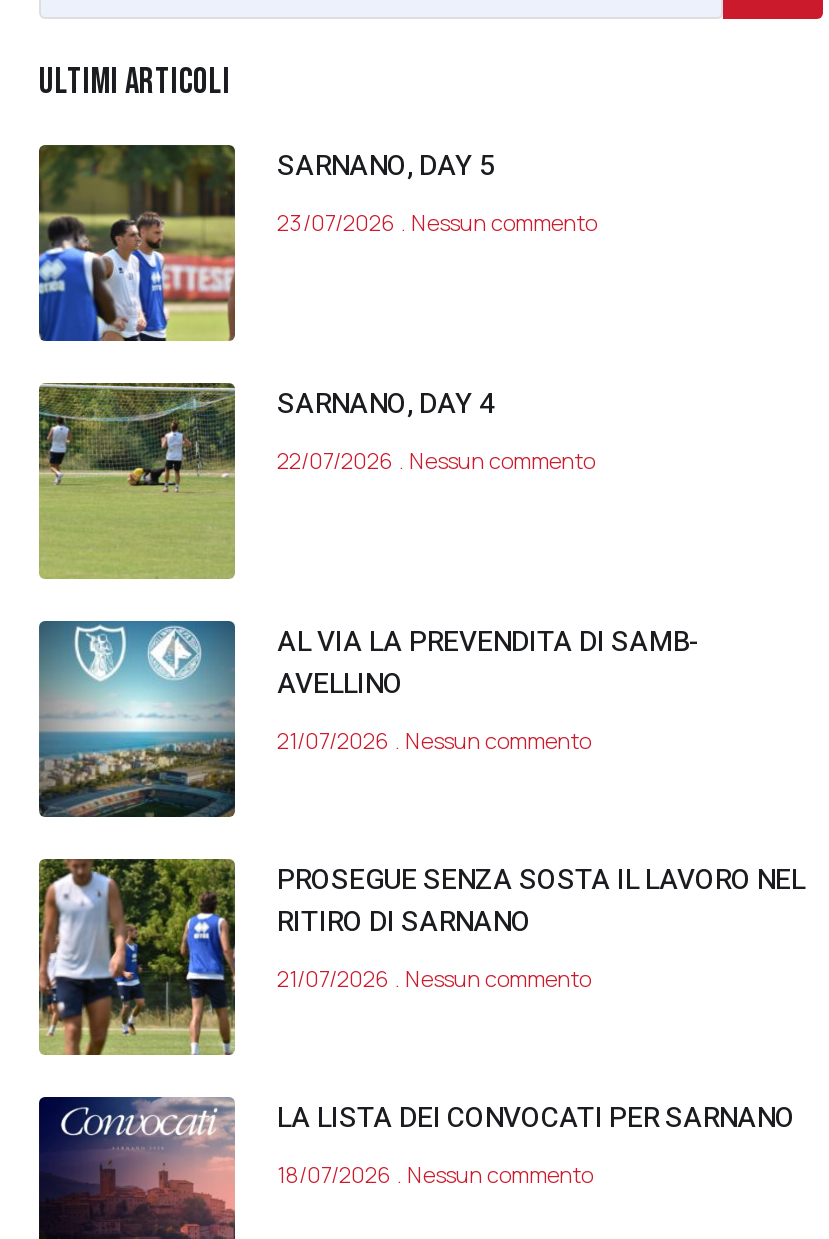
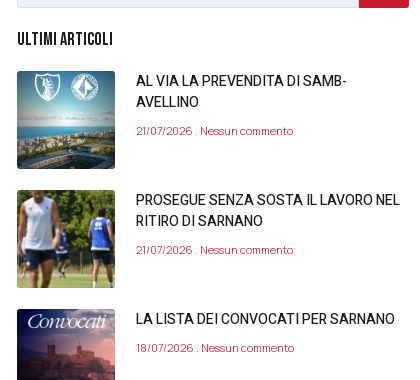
[37,143,597,343] [image] | SARNANO, DAY 5 | 23/07/2026 Nessun commento -> none
[37,383,595,579] [image] | SARNANO, DAY 4 | 22/07/2026 Nessun commento -> none

